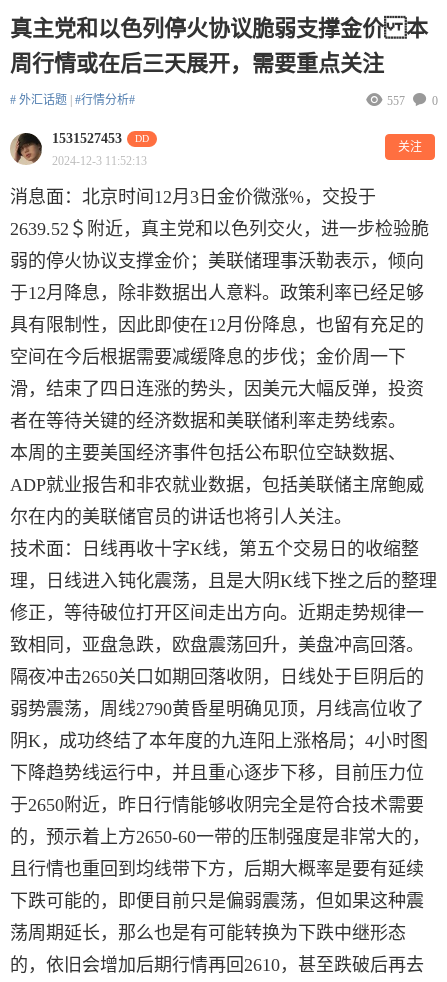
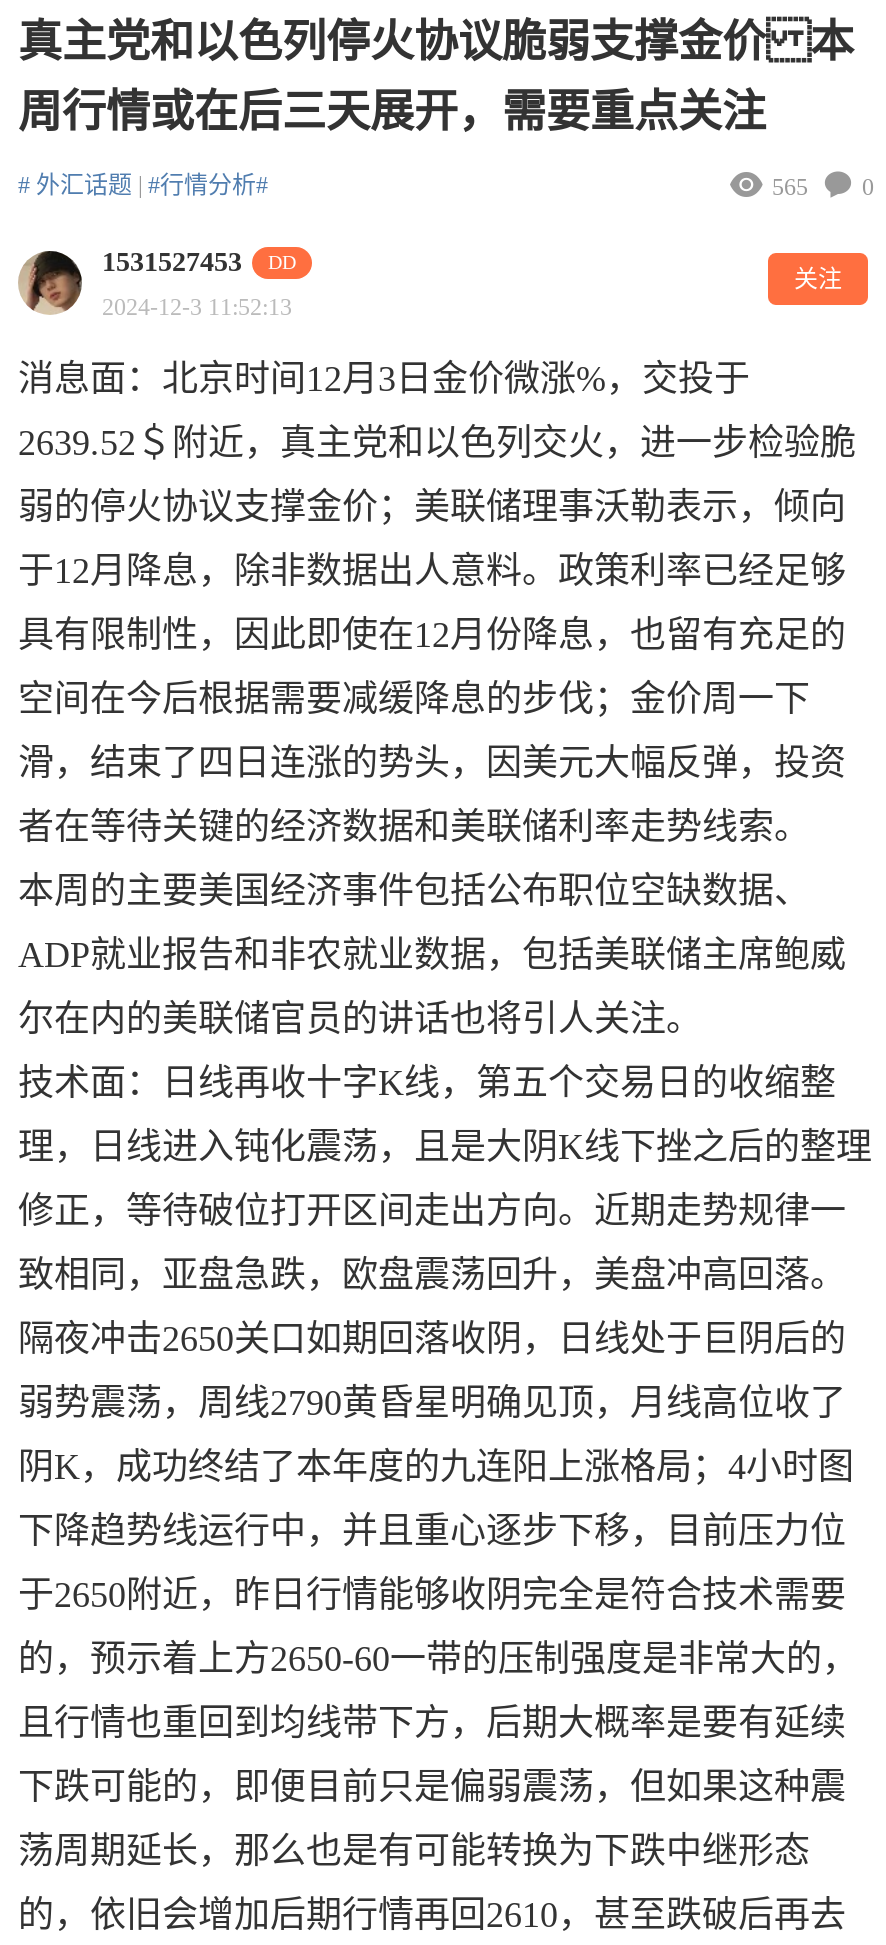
[387,94,438,108] 557 0 -> [772,173,874,201] 565 0

